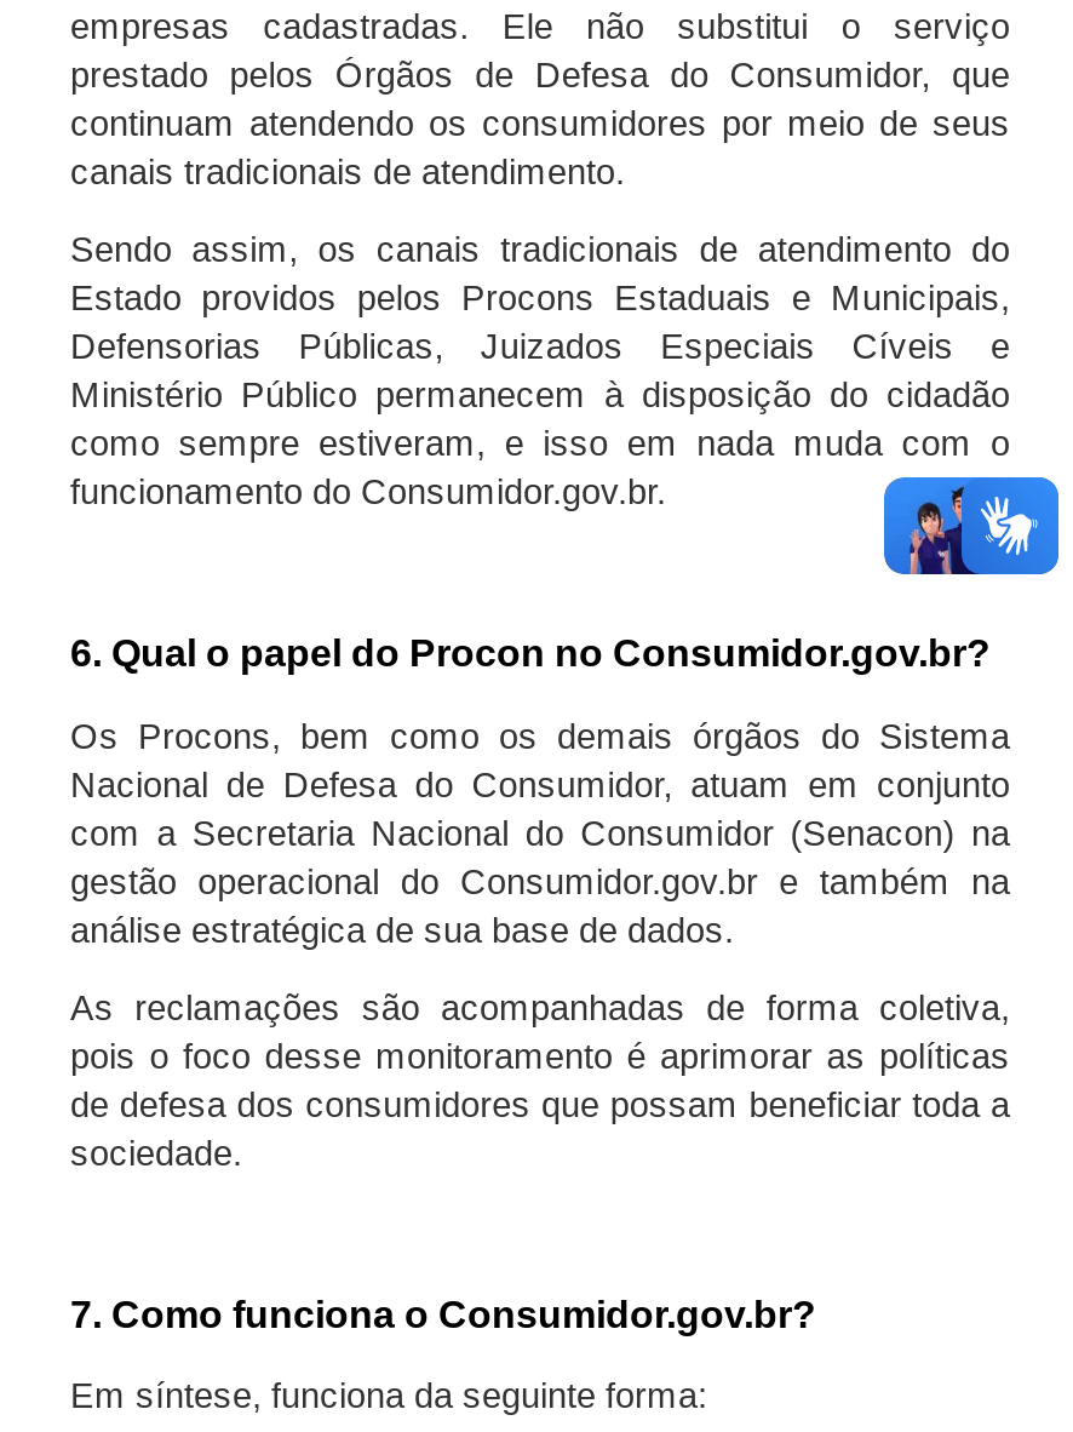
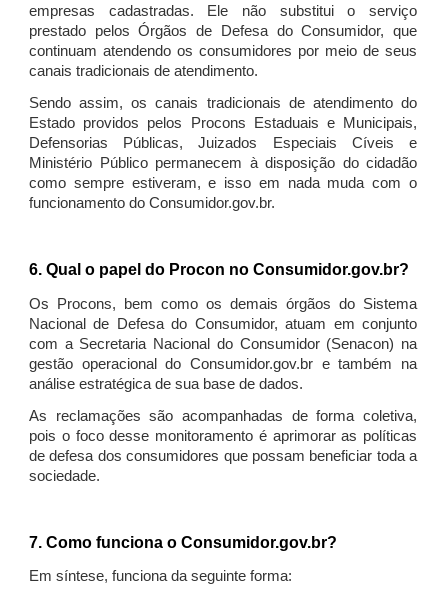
[882,475,1061,577] [image] -> none

